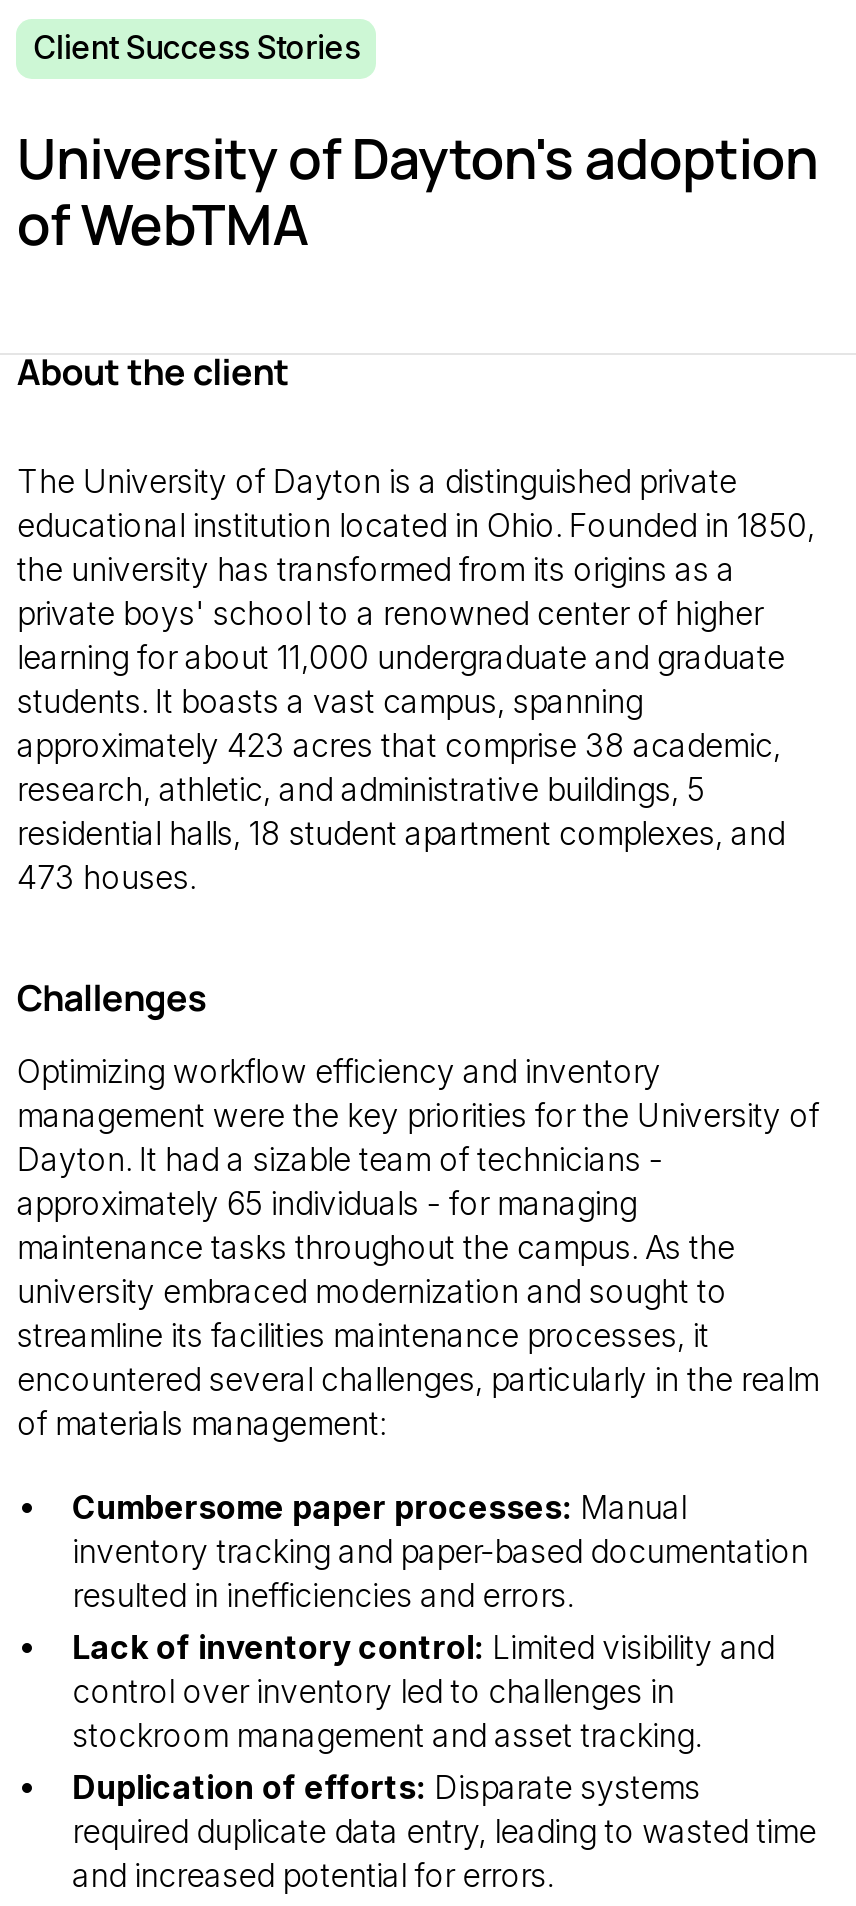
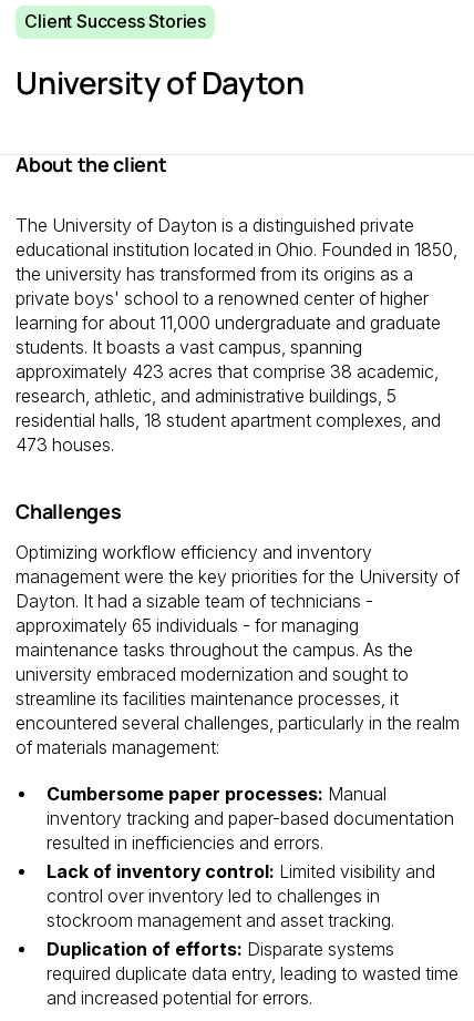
[17,120,818,262] University of Dayton's adoption | of WebTMA -> [16,61,304,104] University of Dayton

